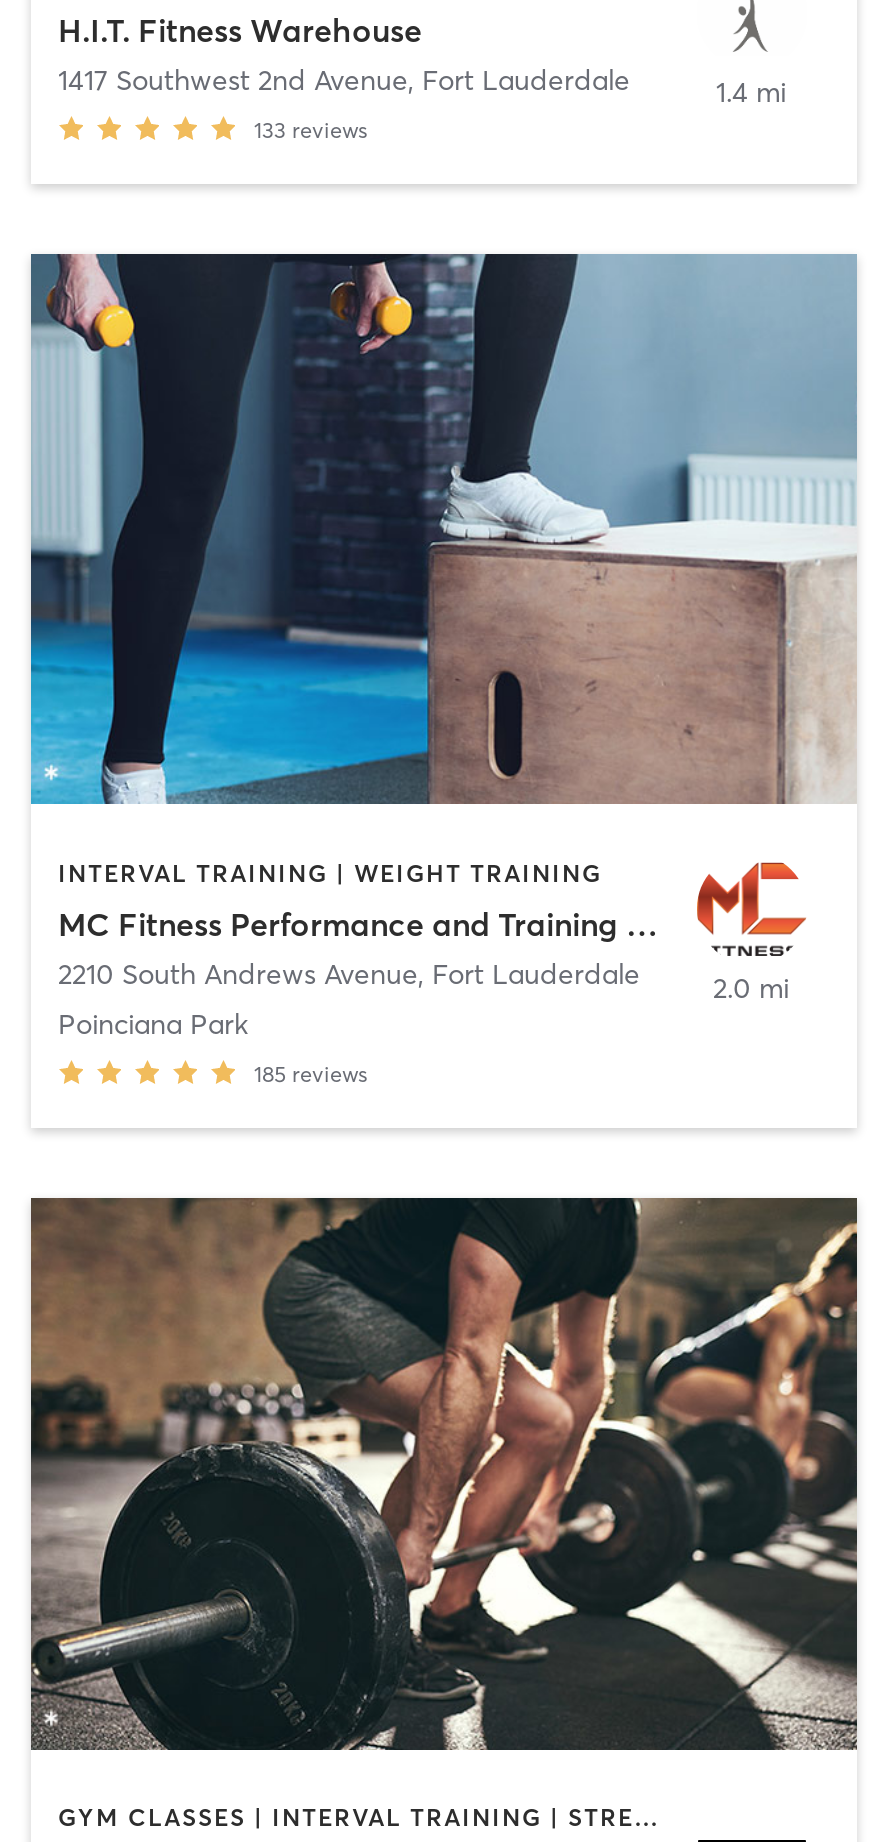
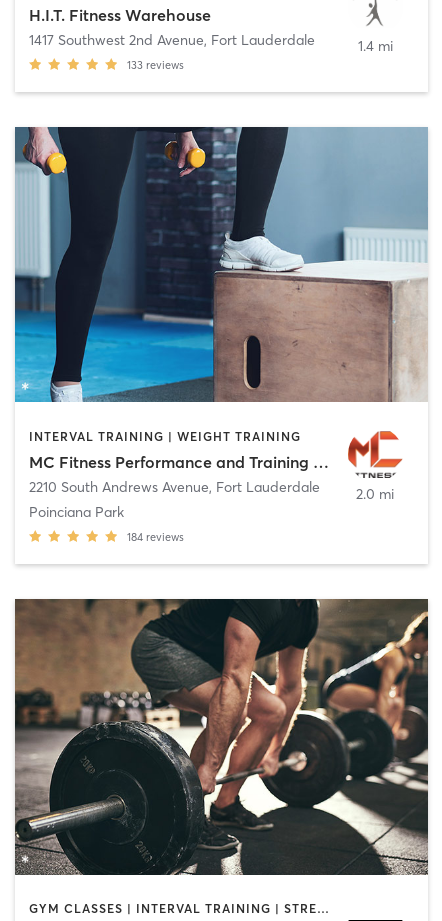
[254,1061,368,1089] 185 reviews -> [126,530,183,544] 184 reviews

